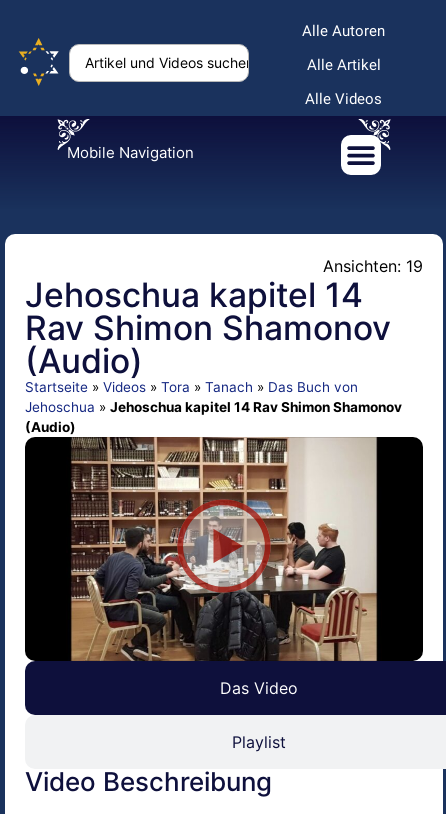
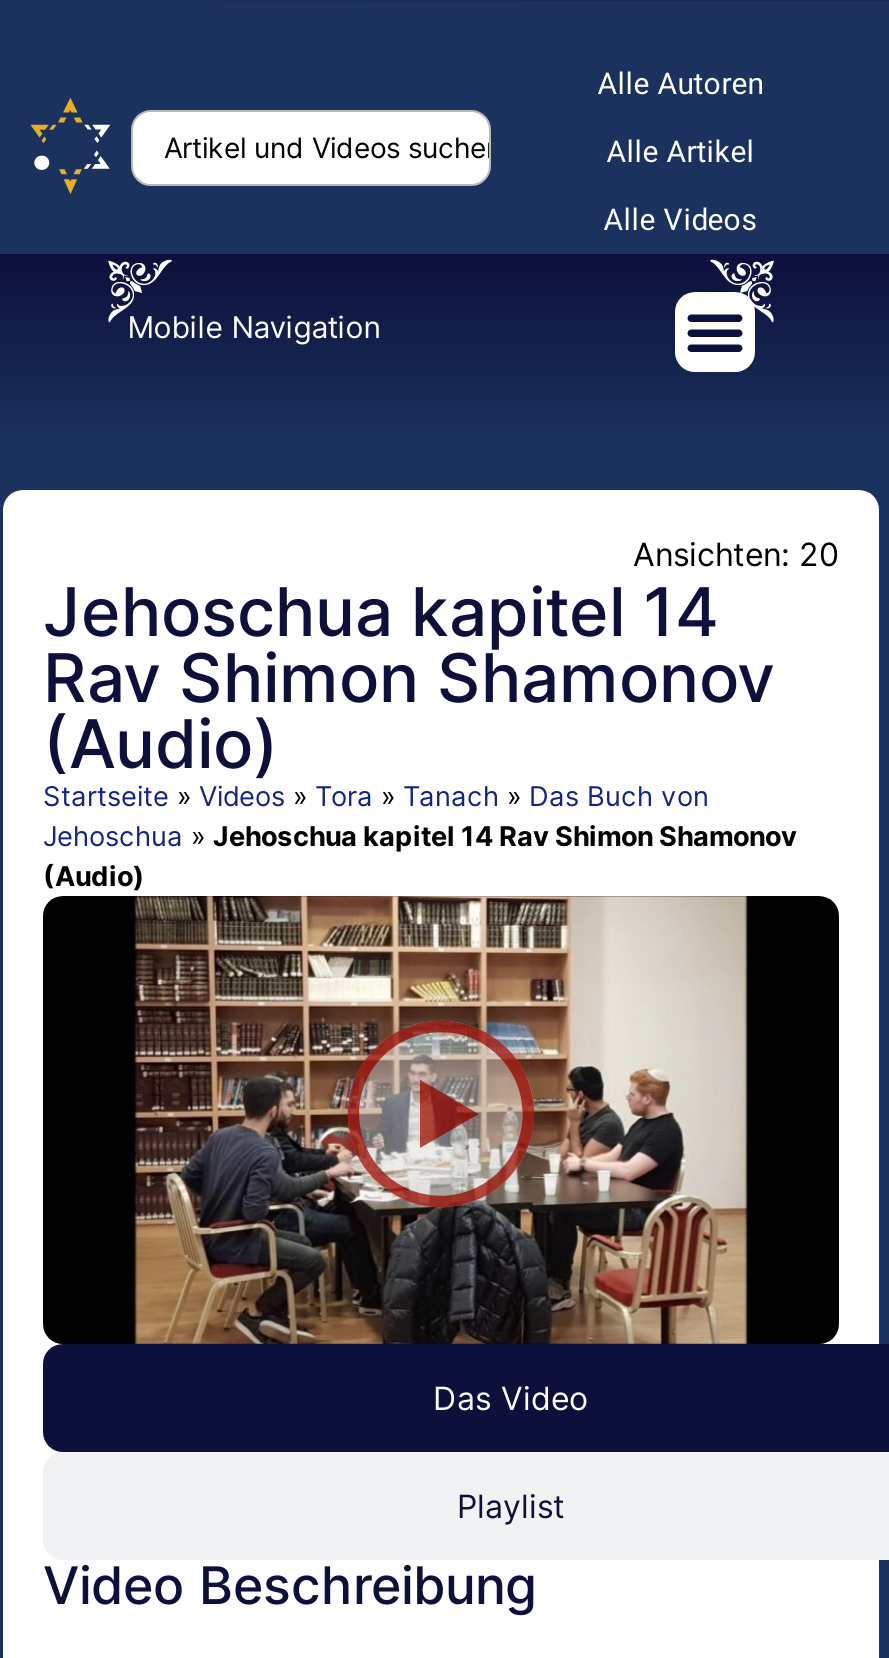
[323,256,423,276] Ansichten: 19 -> [633,535,839,575] Ansichten: 20

